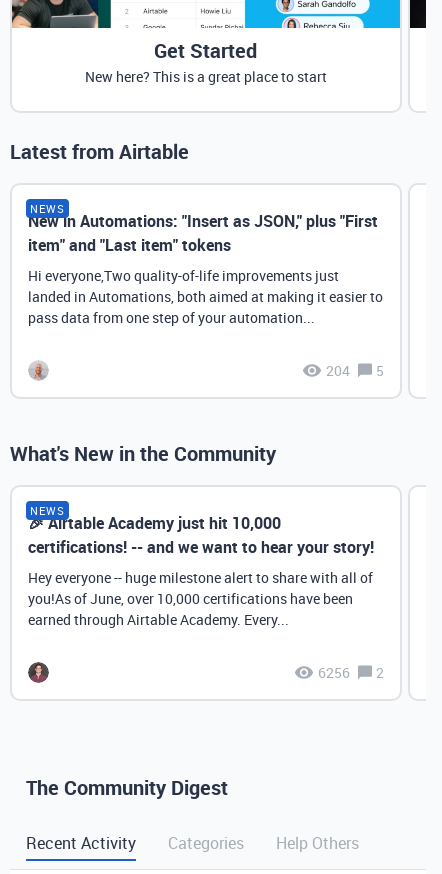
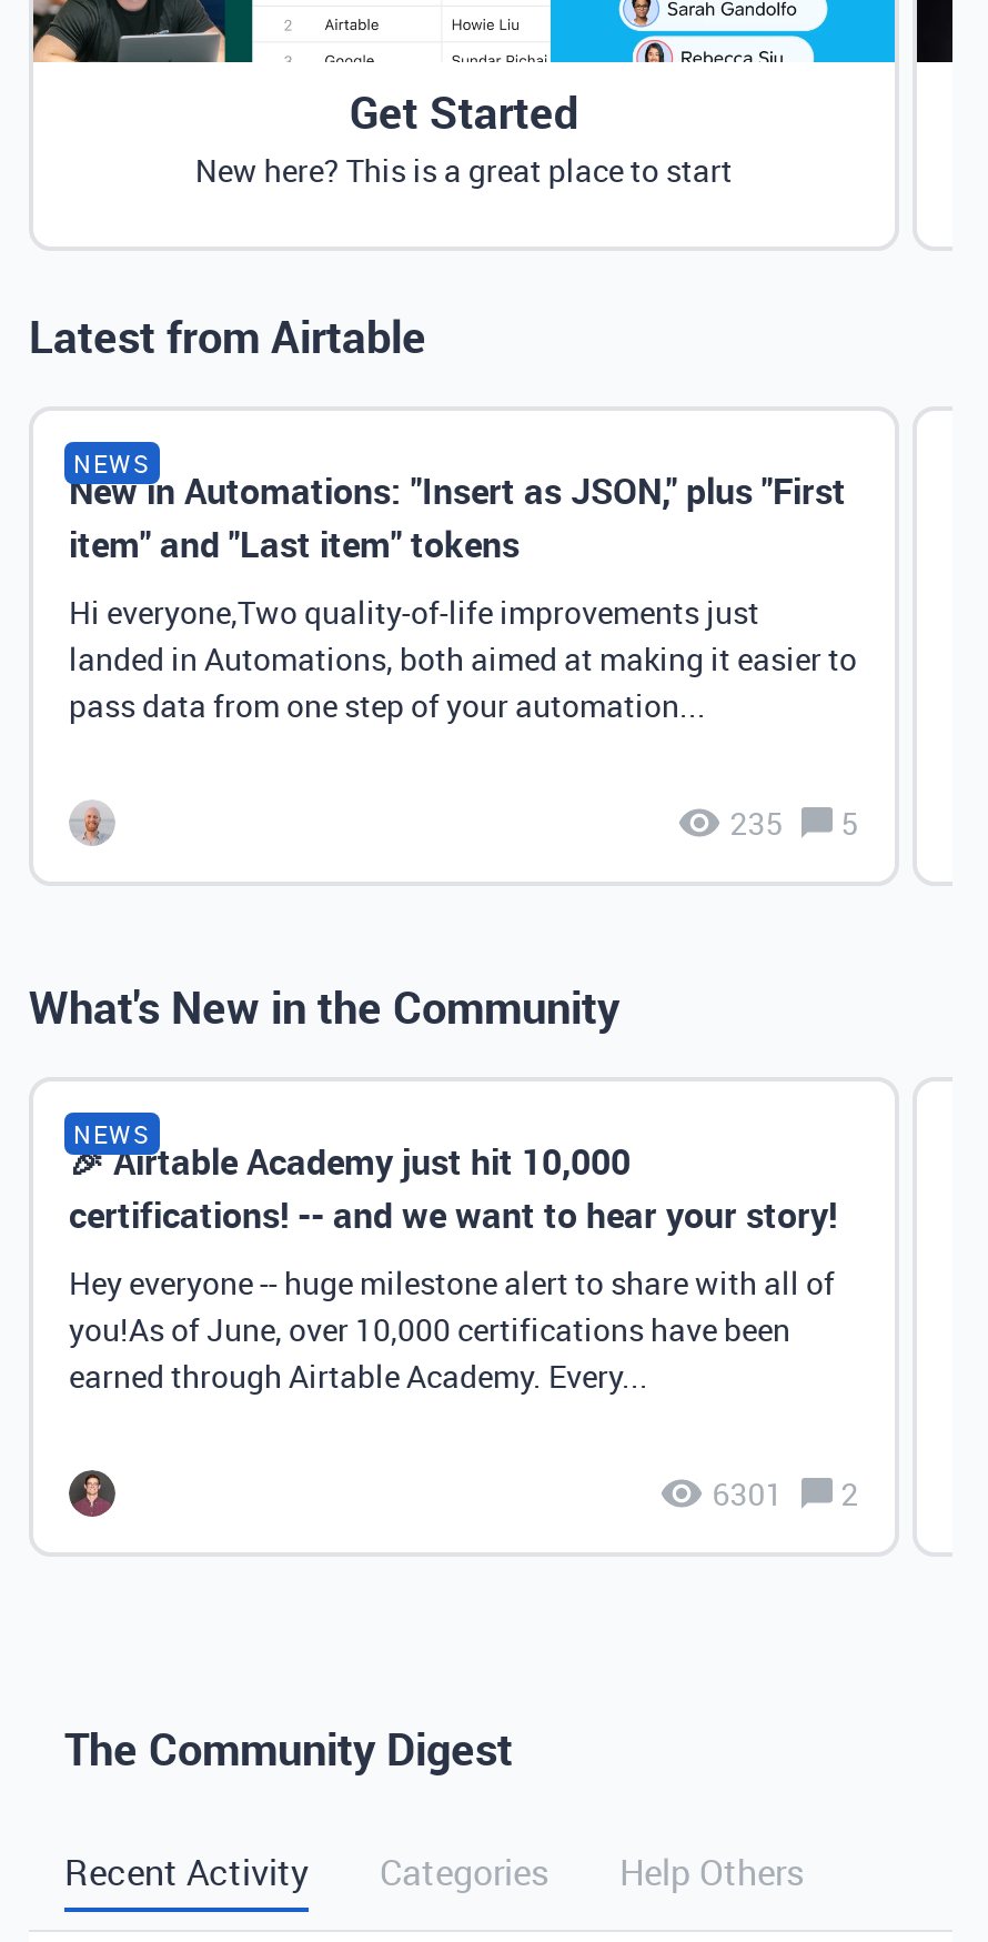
[326,361,384,380] 204 5 -> [730,802,859,844] 235 5
[318,663,384,682] 6256 2 -> [712,1472,859,1515] 6301 2

